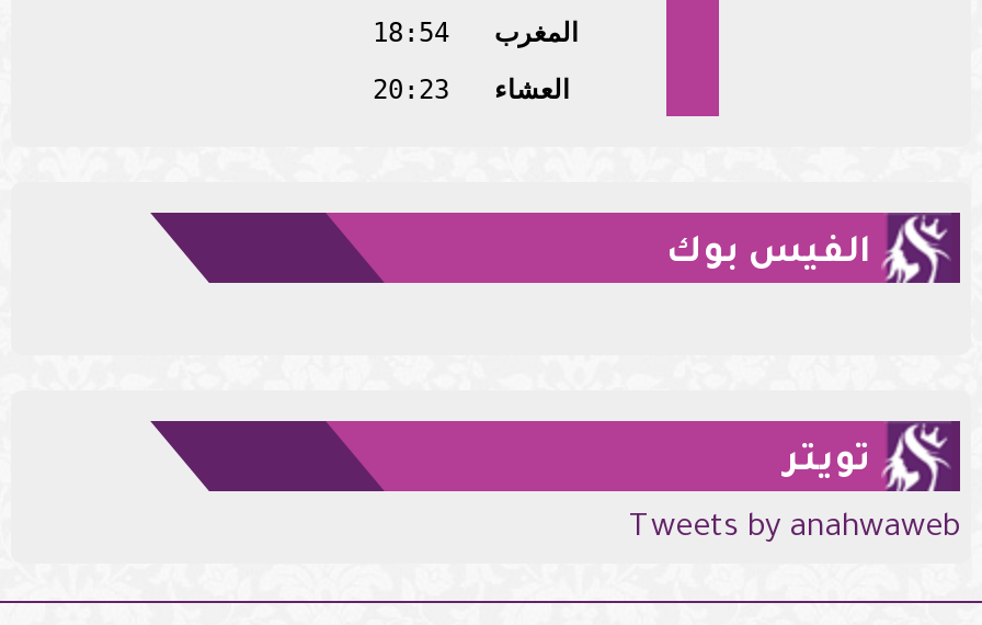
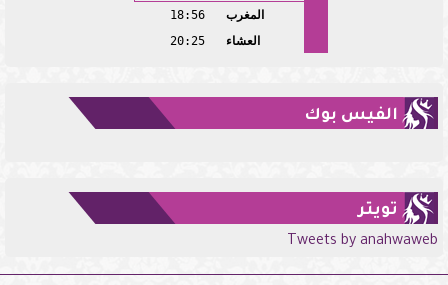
[373,17,578,48] المغرب 18:54 -> [170,8,263,22] المغرب 18:56
[373,74,569,105] العشاء 20:23 -> [170,34,259,48] العشاء 20:25

